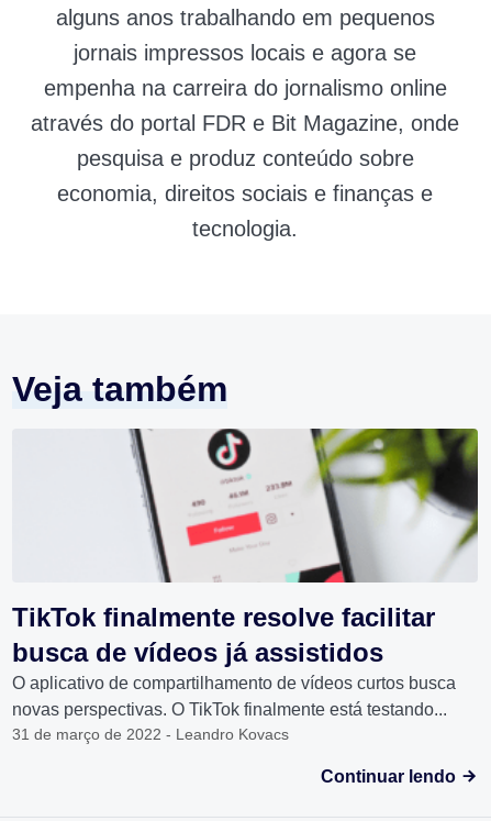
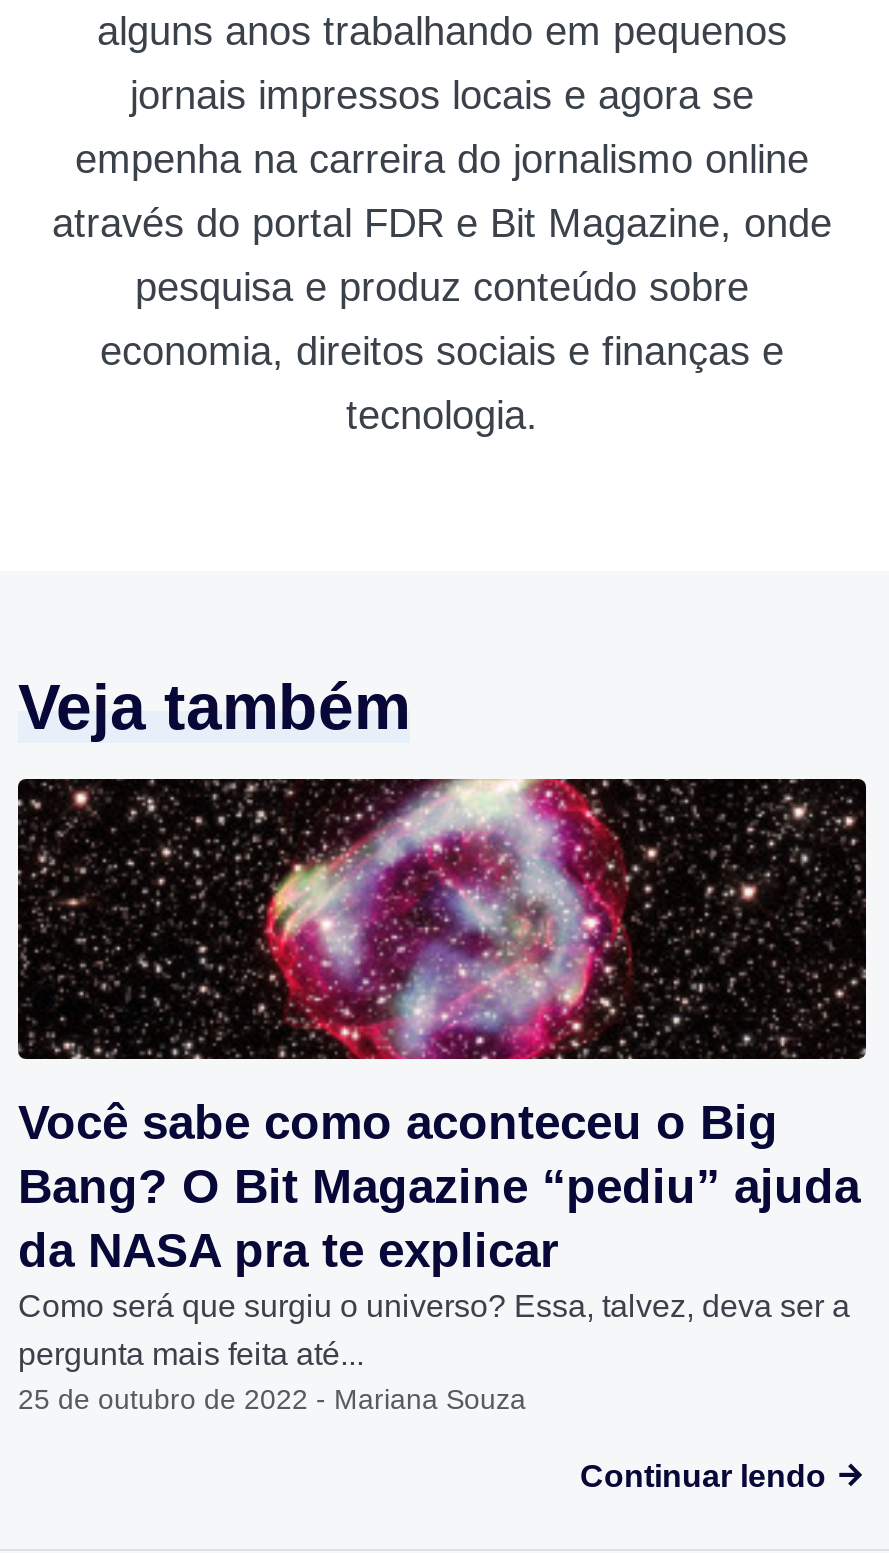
[12,428,479,743] [image] | TikTok finalmente resolve facilitar | busca de vídeos já assistidos | O aplicativo de compartilhamento de vídeos curtos busca | novas perspectivas. O TikTok finalmente está testando... | 31 de março de 2022 - Leandro Kovacs -> [16,777,868,1416] [image] | Você sabe como aconteceu o Big | Bang? O Bit Magazine “pediu” ajuda | da NASA pra te explicar | Como será que surgiu o universo? Essa, talvez, deva ser a | pergunta mais feita até... | 25 de outubro de 2022 - Mariana Souza

